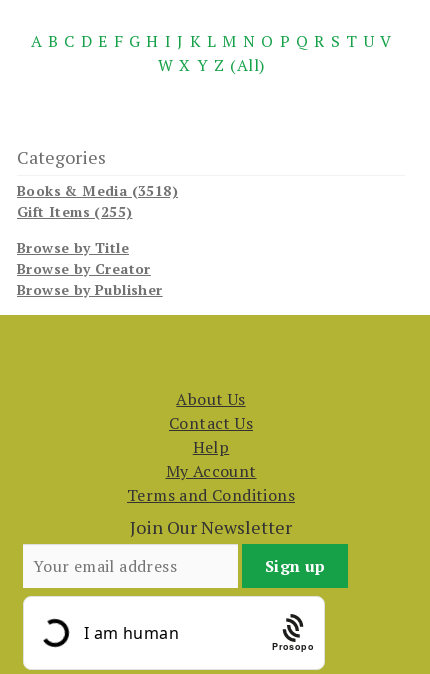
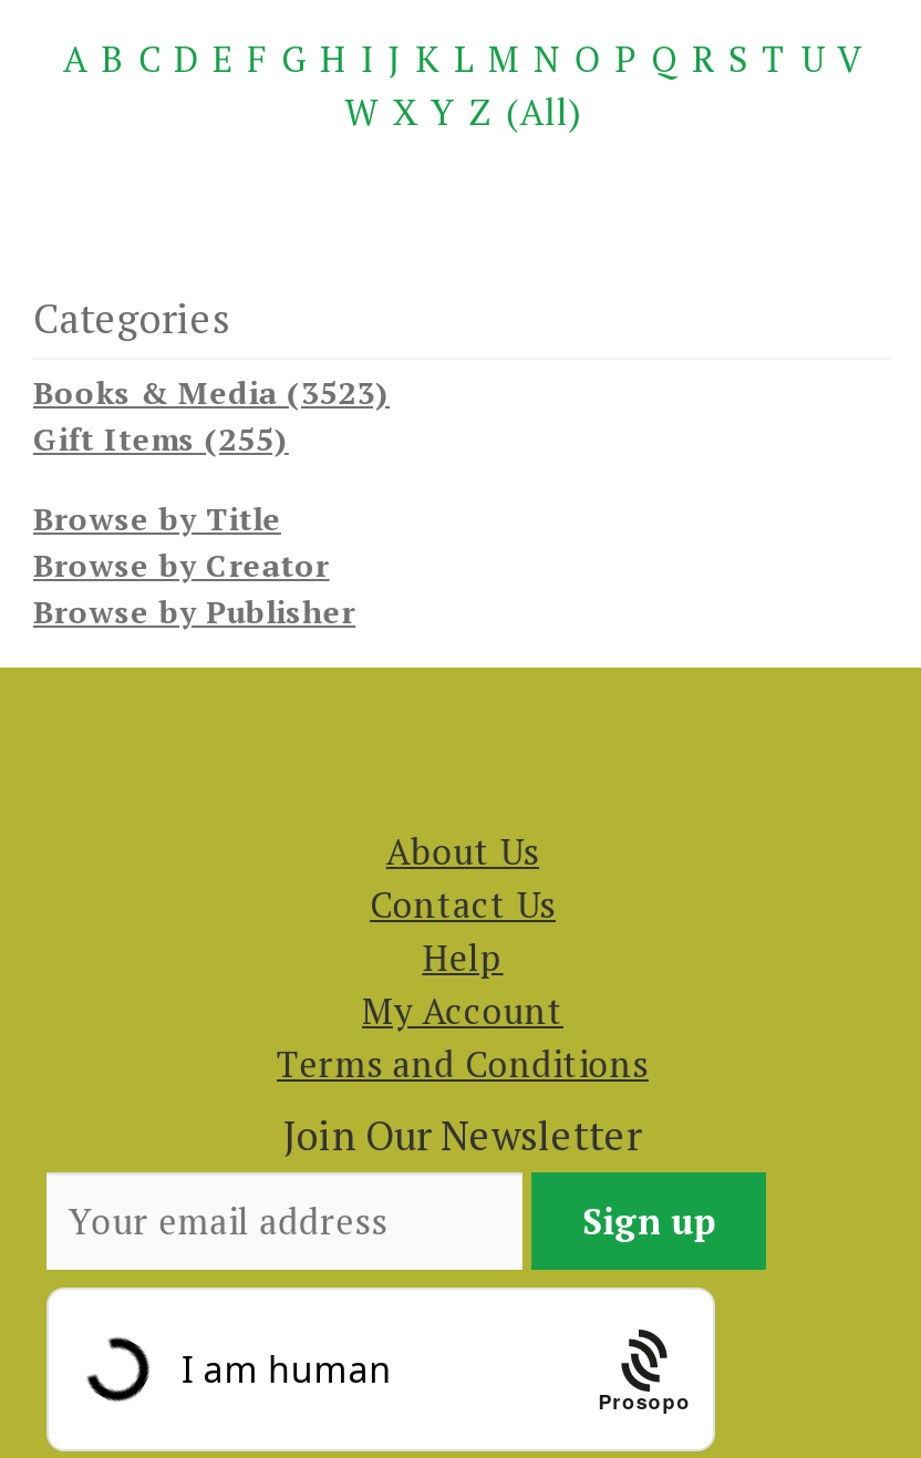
[17,181,178,200] Books & Media (3518) -> [33,370,390,412] Books & Media (3523)

